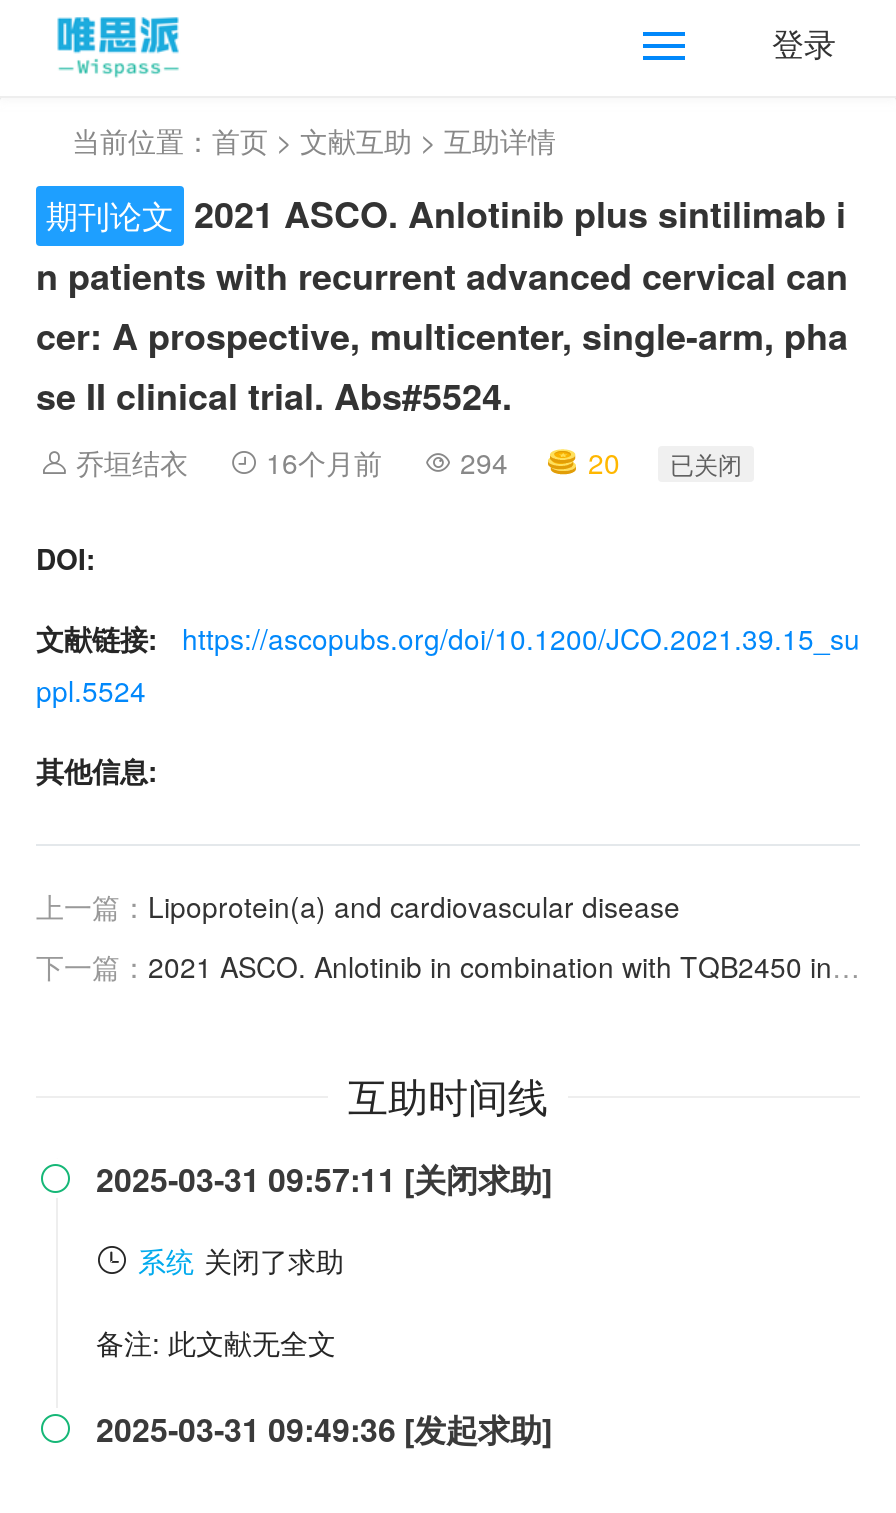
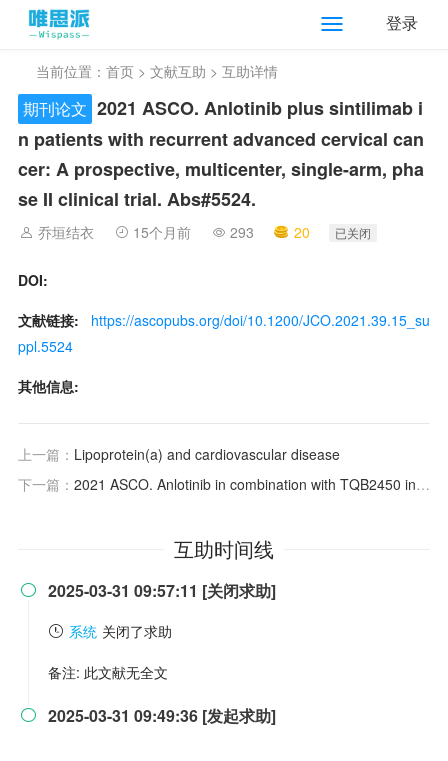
[266,442,382,482] 16个月前 -> [133,222,191,242] 15个月前
[460,442,508,482] 294 -> [230,222,254,242] 293

